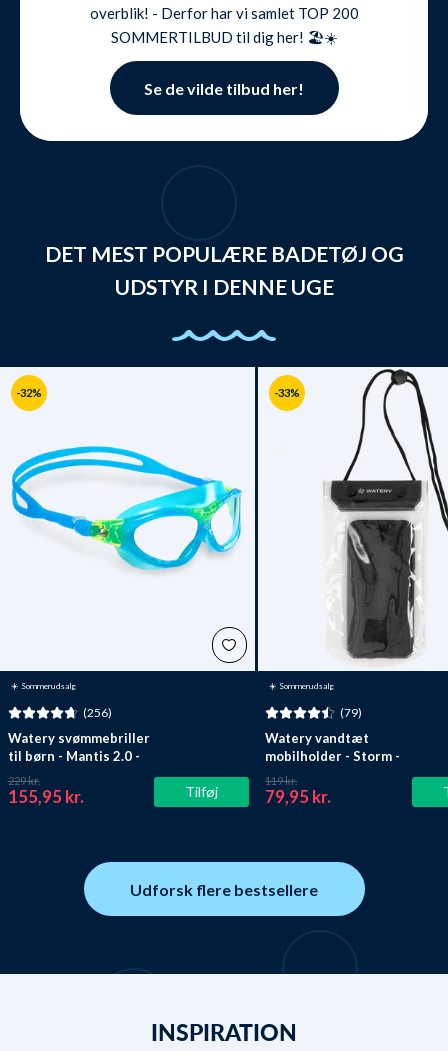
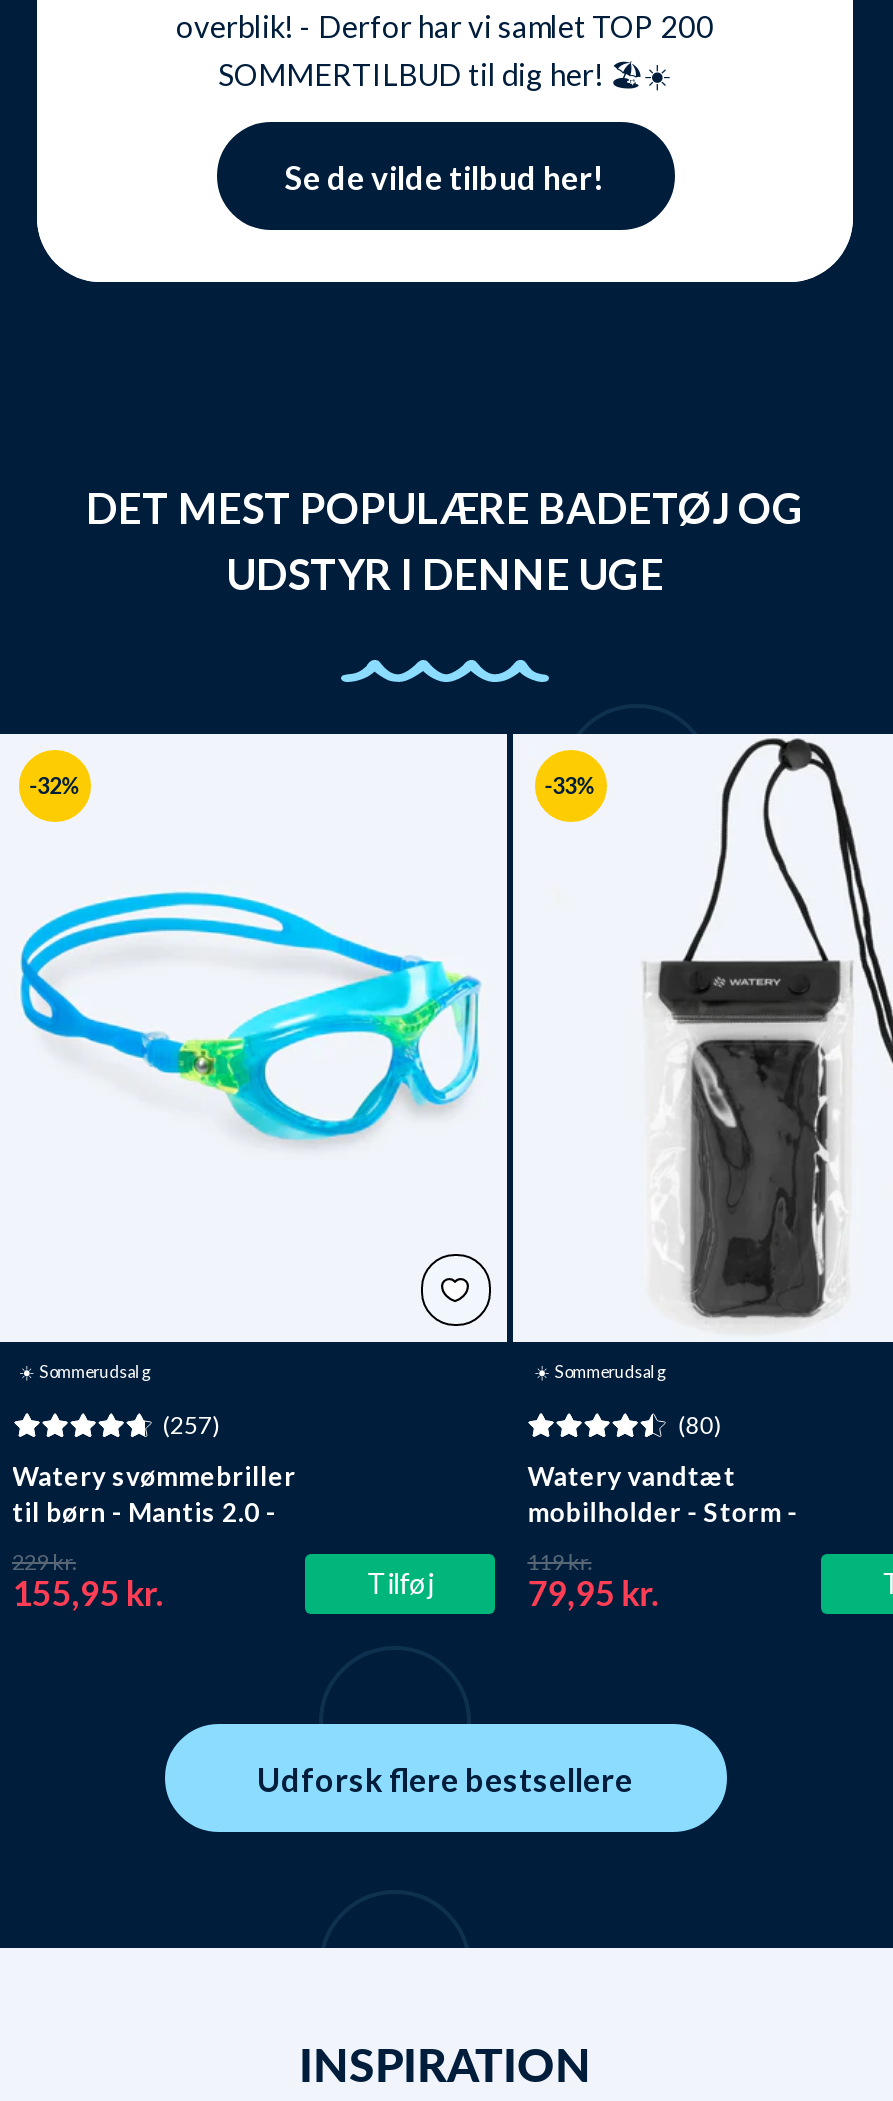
[82,705,111,720] (256) -> [162,1410,220,1440] (257)
[340,705,362,720] (79) -> [677,1410,721,1440] (80)

